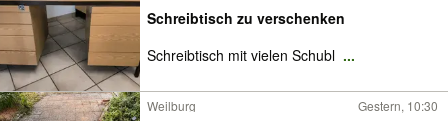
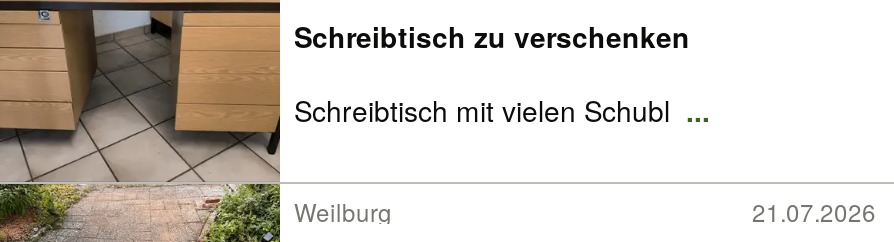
[358,97,438,114] Gestern, 10:30 -> [752,194,876,228] 21.07.2026

